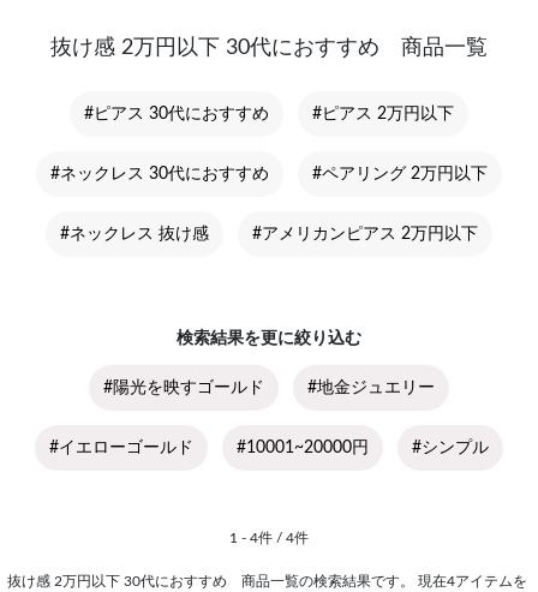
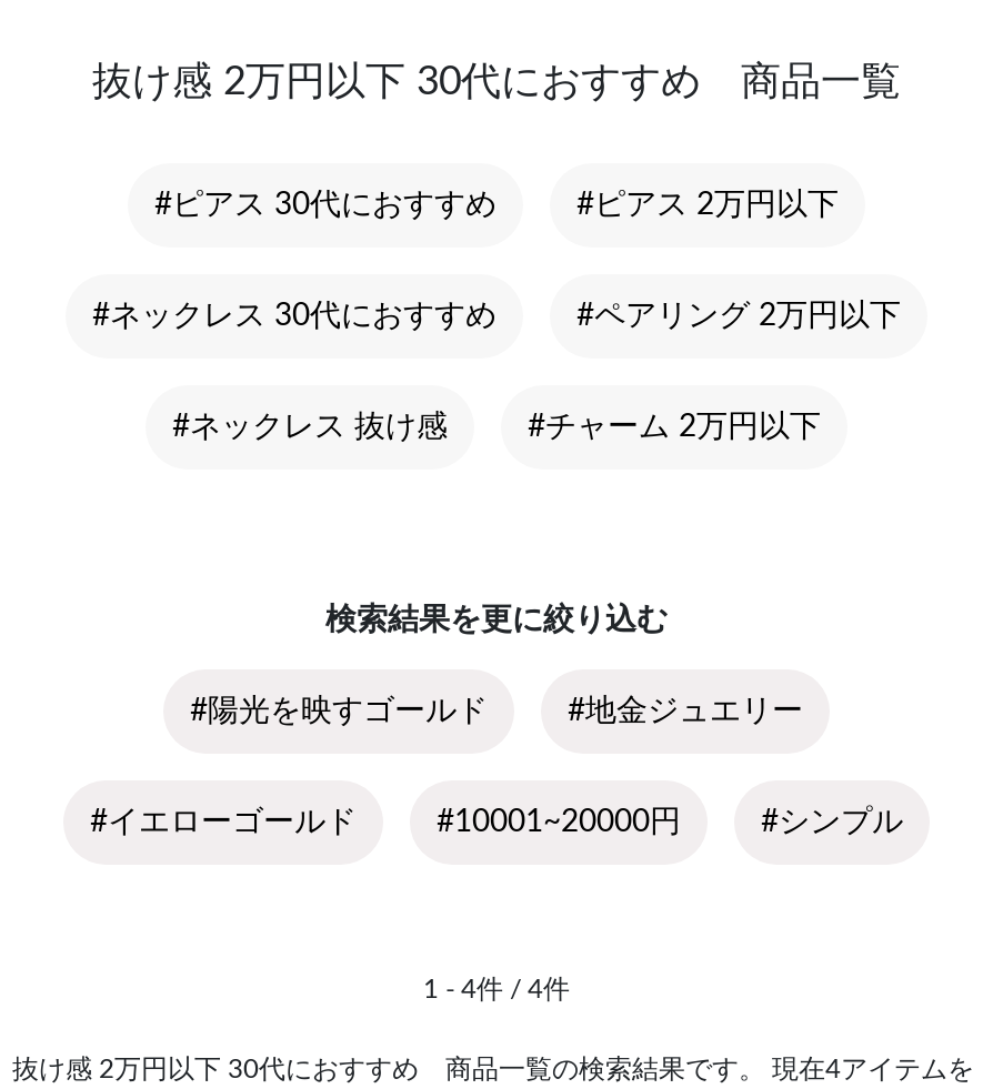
[252,225,478,242] #アメリカンピアス 2万円以下 -> [528,411,821,442] #チャーム 2万円以下

